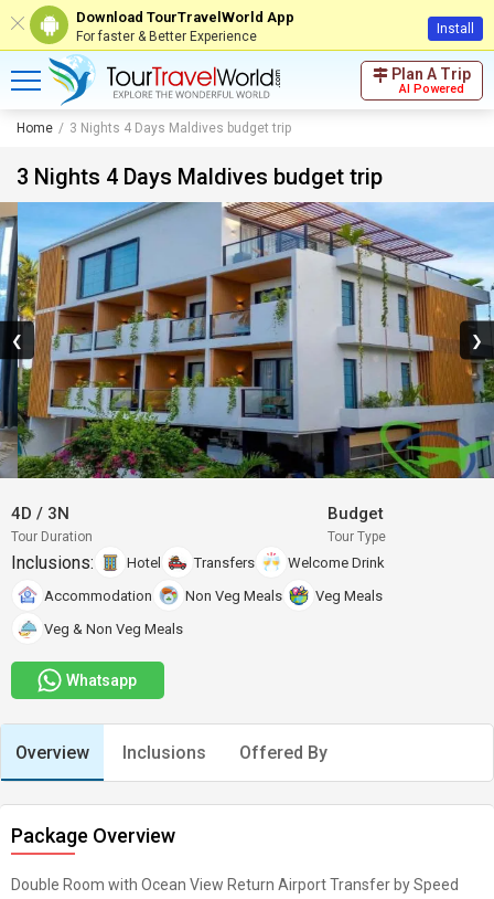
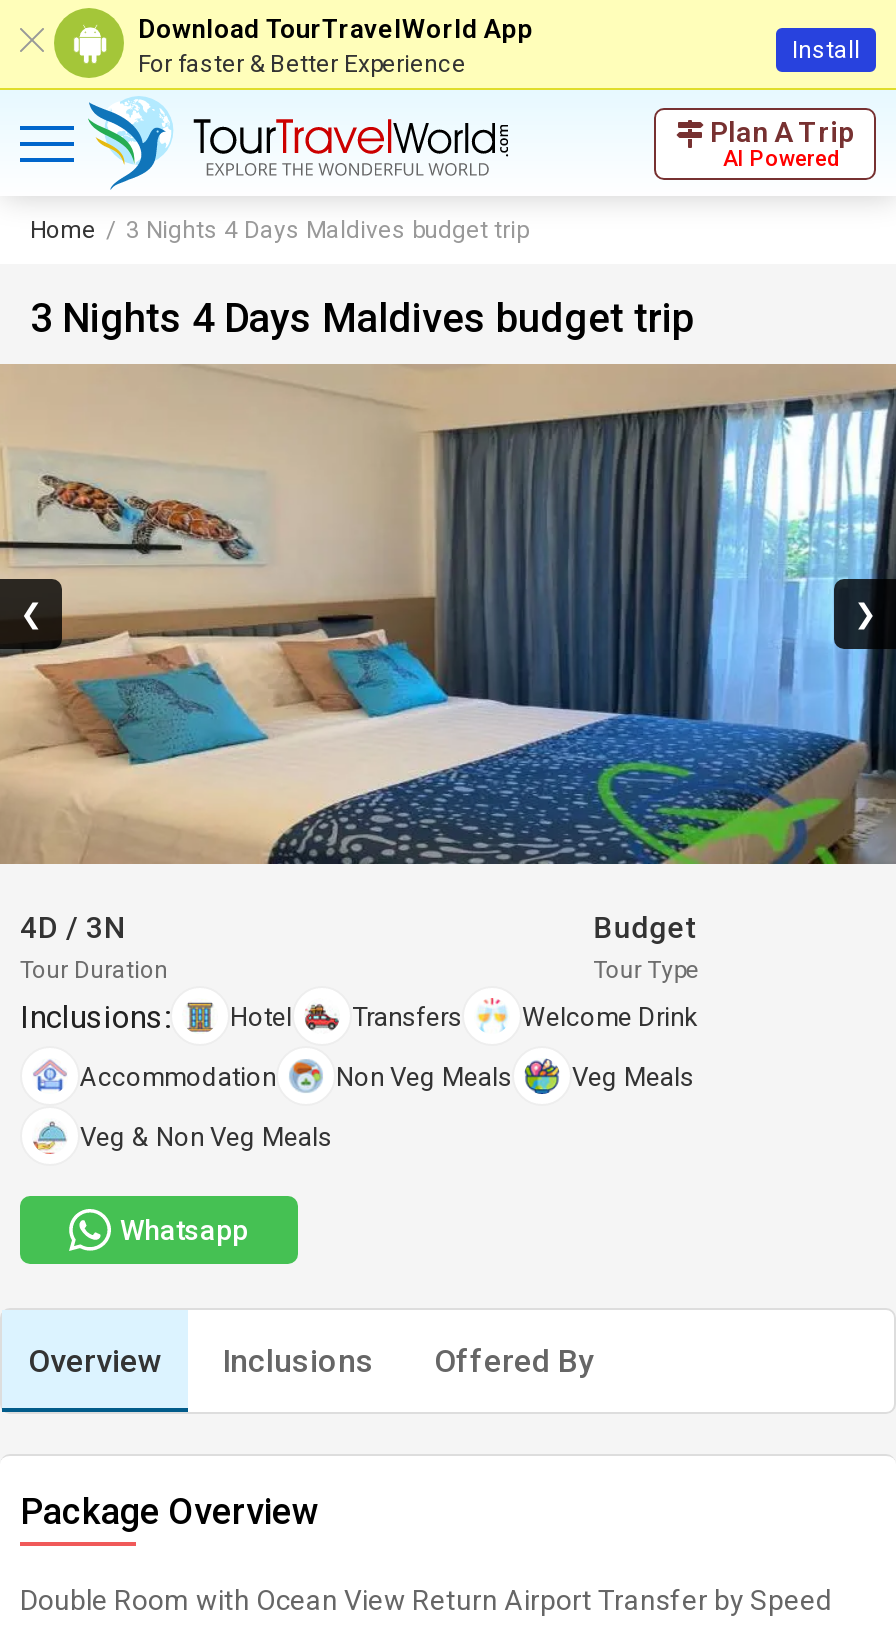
[3,201,491,479] [image] -> [6,362,890,866] [image]

